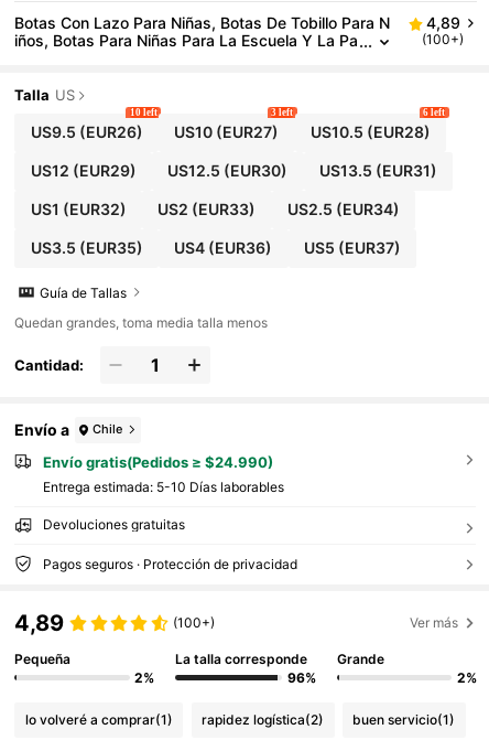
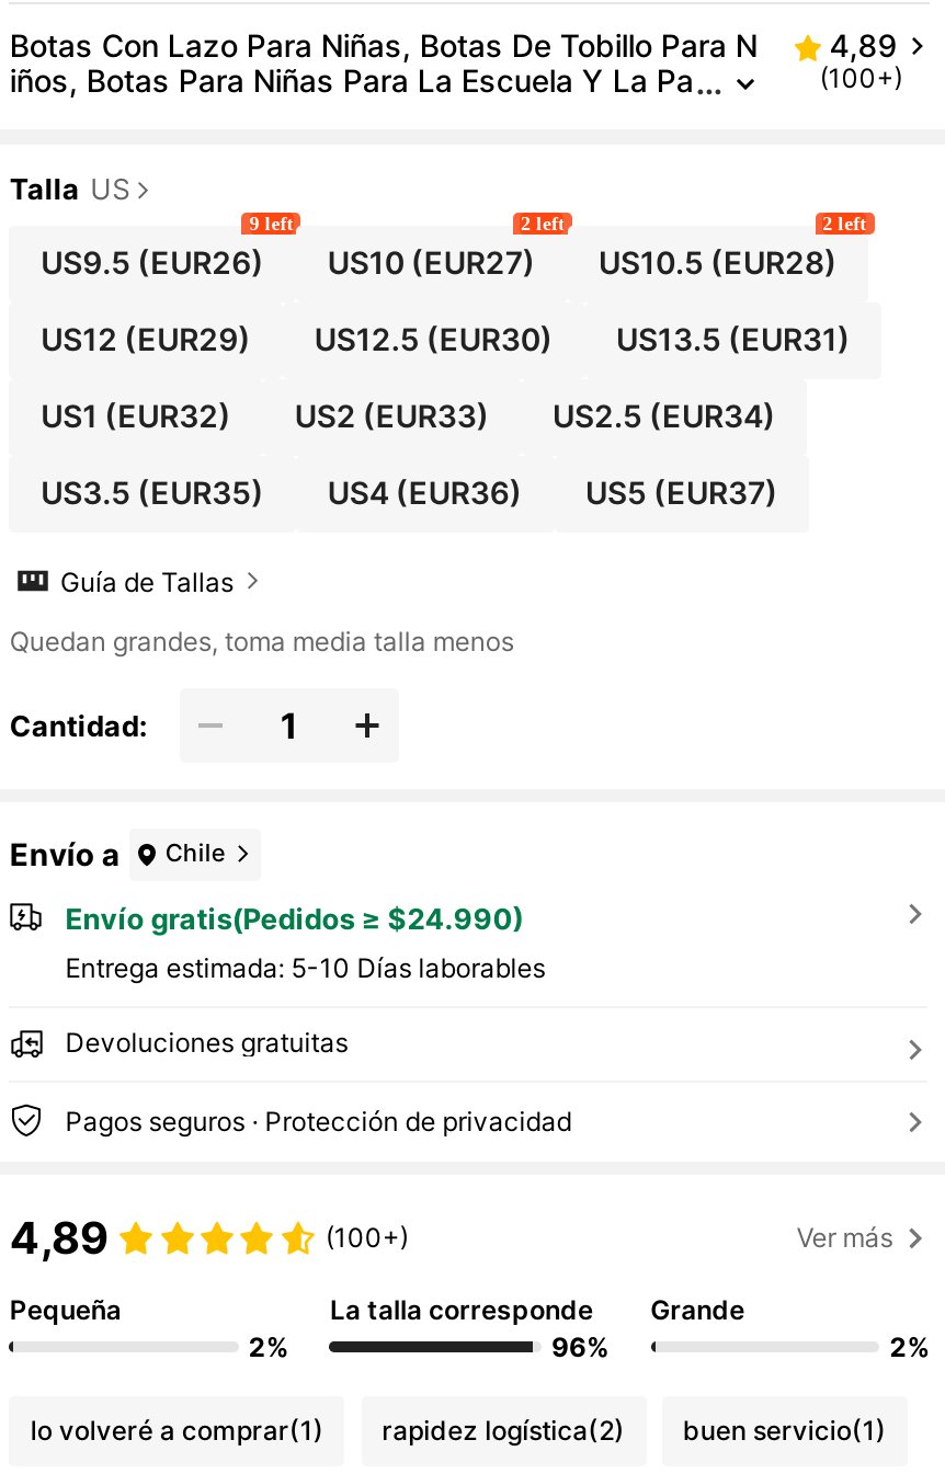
[130,107,157,118] 10 left -> [250,212,293,234] 9 left
[271,107,293,118] 3 left -> [521,212,564,234] 2 left
[423,107,445,118] 6 left -> [822,212,866,234] 2 left

